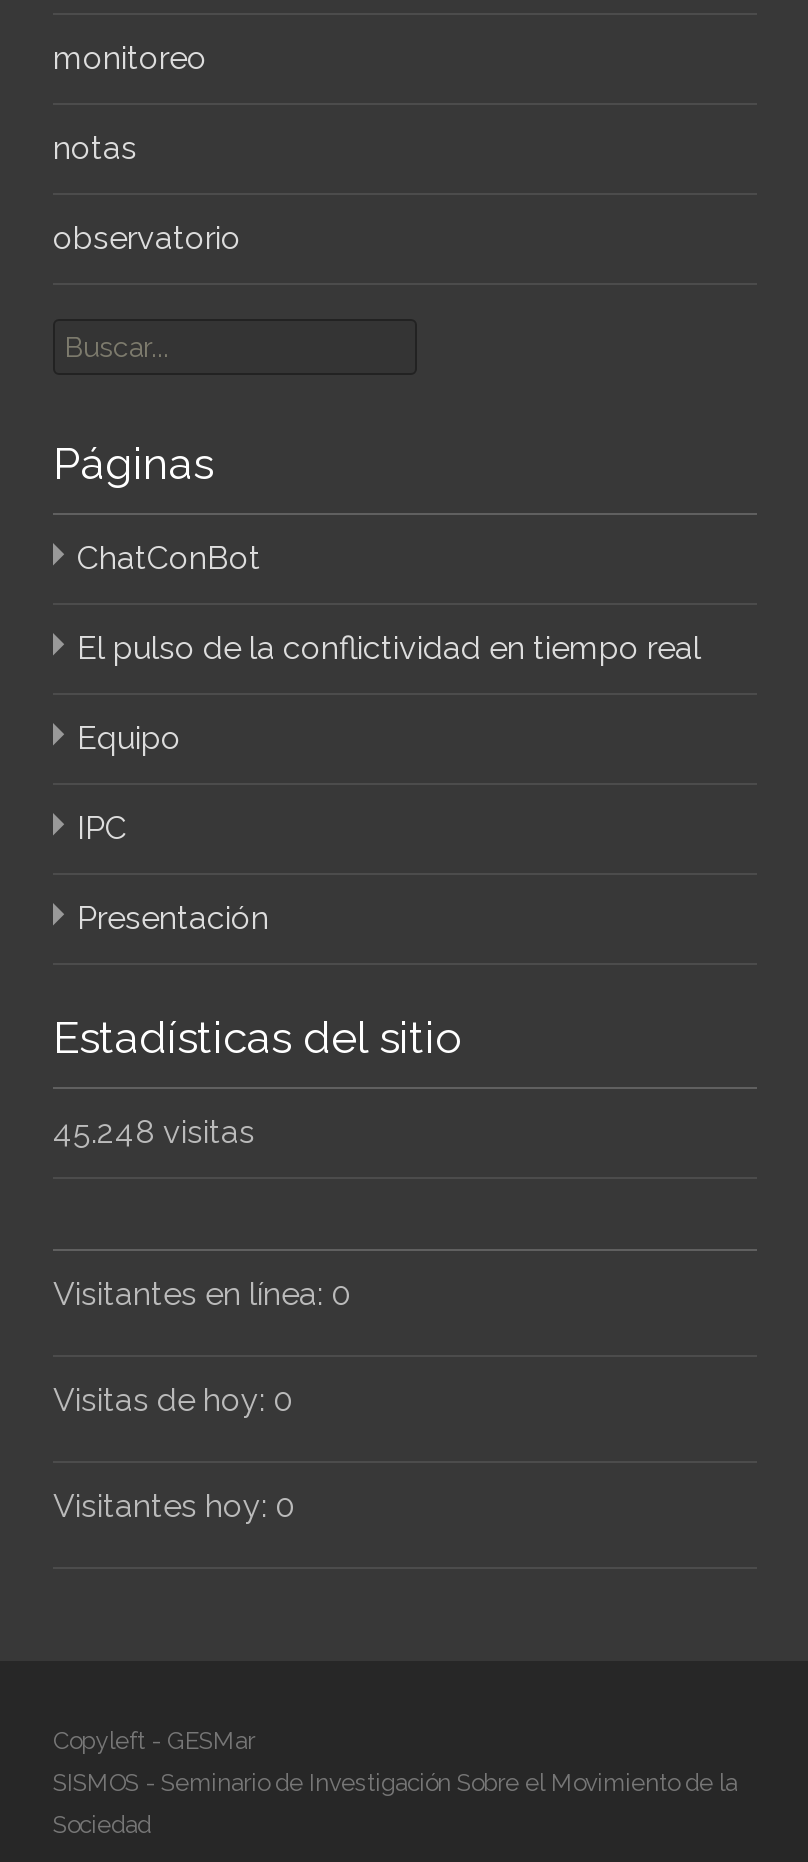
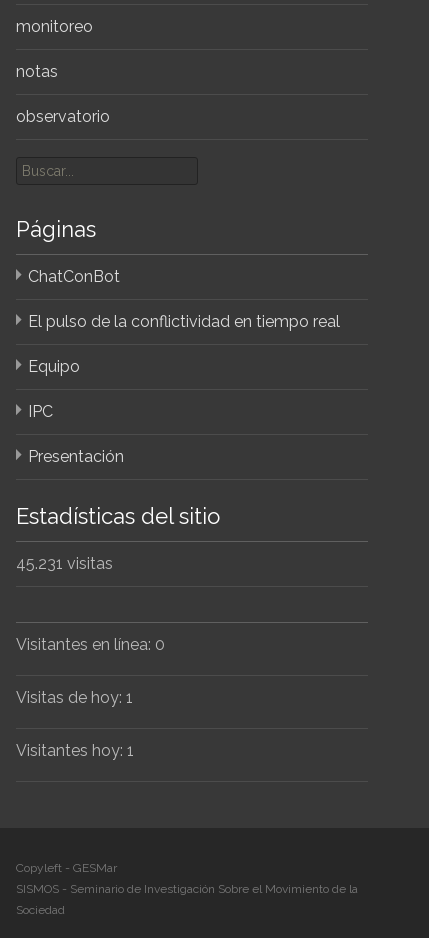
[53,1112,255,1150] 45.248 visitas -> [16,554,113,573] 45.231 visitas
[53,1380,293,1418] Visitas de hoy: 0 -> [16,688,133,707] Visitas de hoy: 1
[53,1486,295,1524] Visitantes hoy: 0 -> [16,741,134,760] Visitantes hoy: 1

